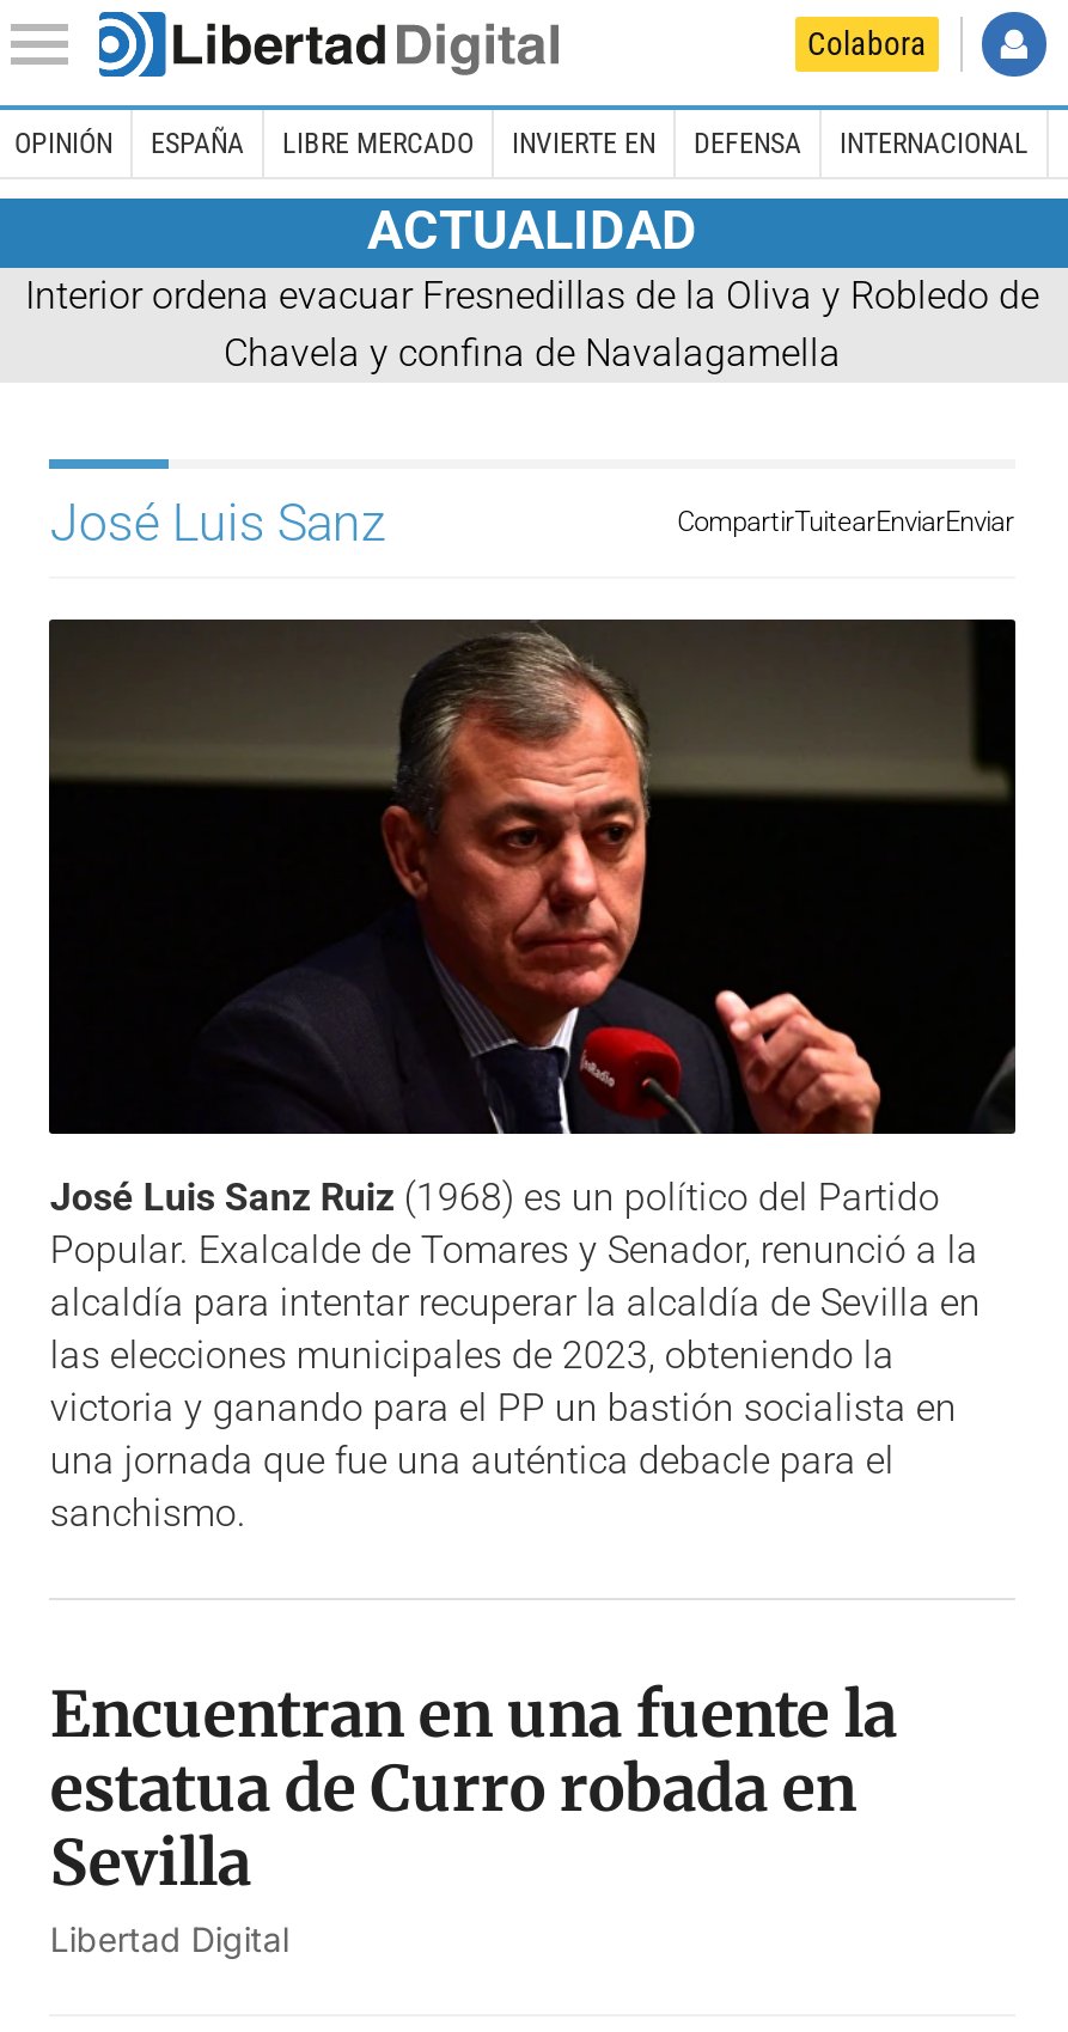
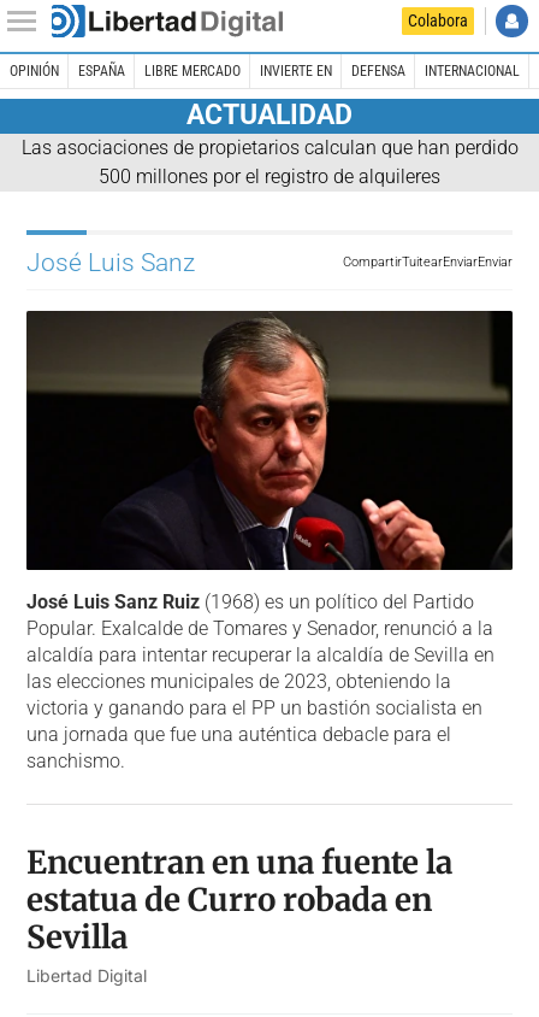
[25,272,1039,375] Interior ordena evacuar Fresnedillas de la Oliva y Robledo de | Chavela y confina de Navalagamella -> [21,136,518,187] Las asociaciones de propietarios calculan que han perdido | 500 millones por el registro de alquileres

